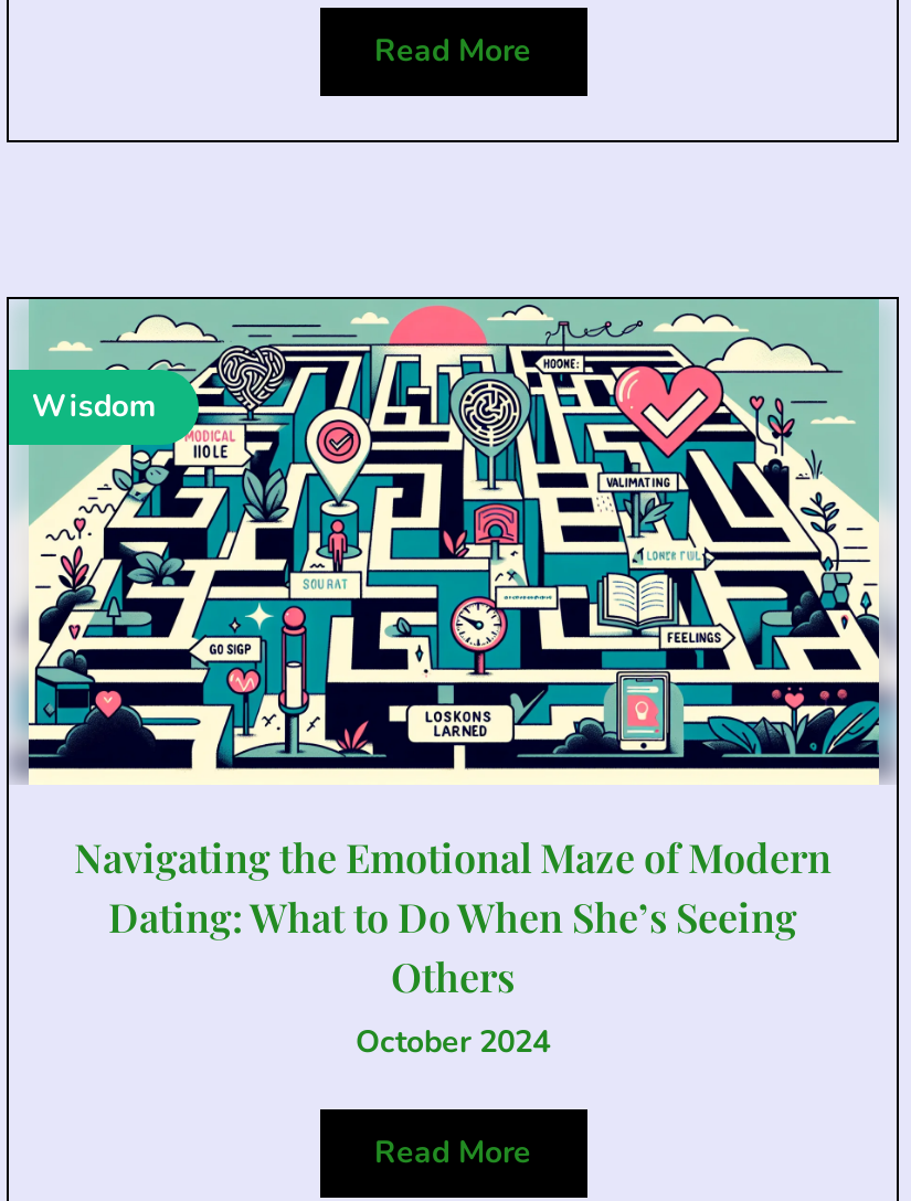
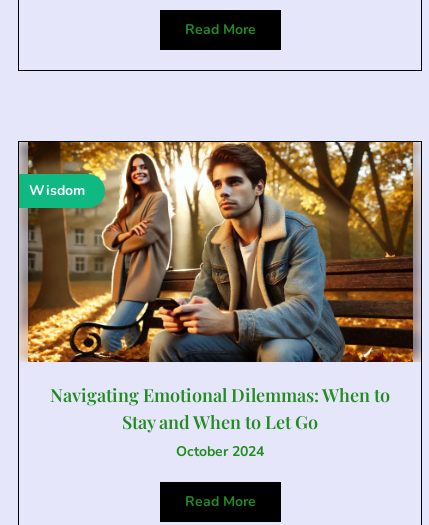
[11,297,897,1004] [image] | Navigating the Emotional Maze of Modern | Dating: What to Do When She’s Seeing | Others -> [19,141,420,434] [image] | Navigating Emotional Dilemmas: When to | Stay and When to Let Go

